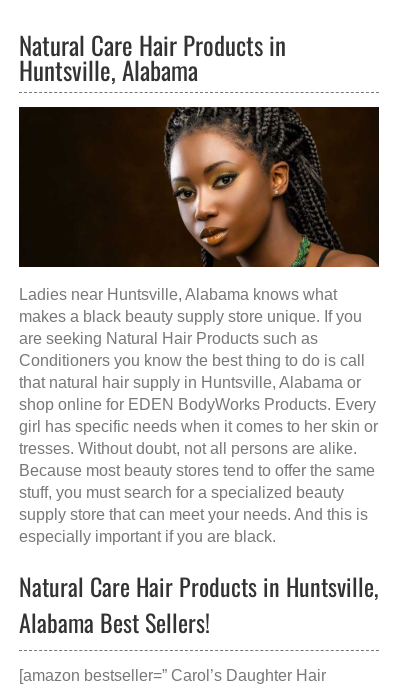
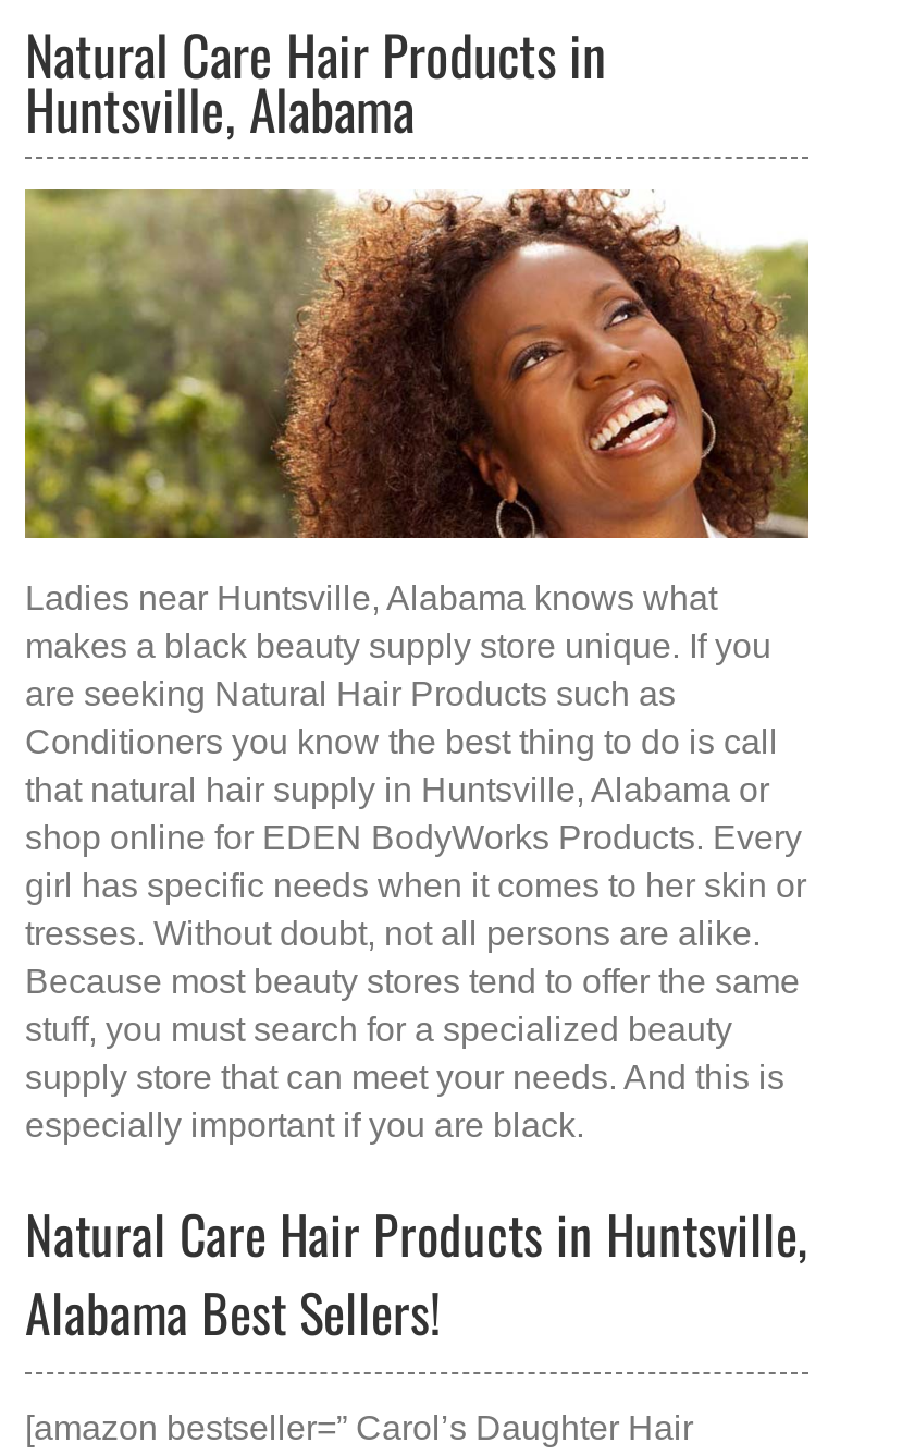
[18,106,380,268] [image] -> [23,187,811,540] [image]

